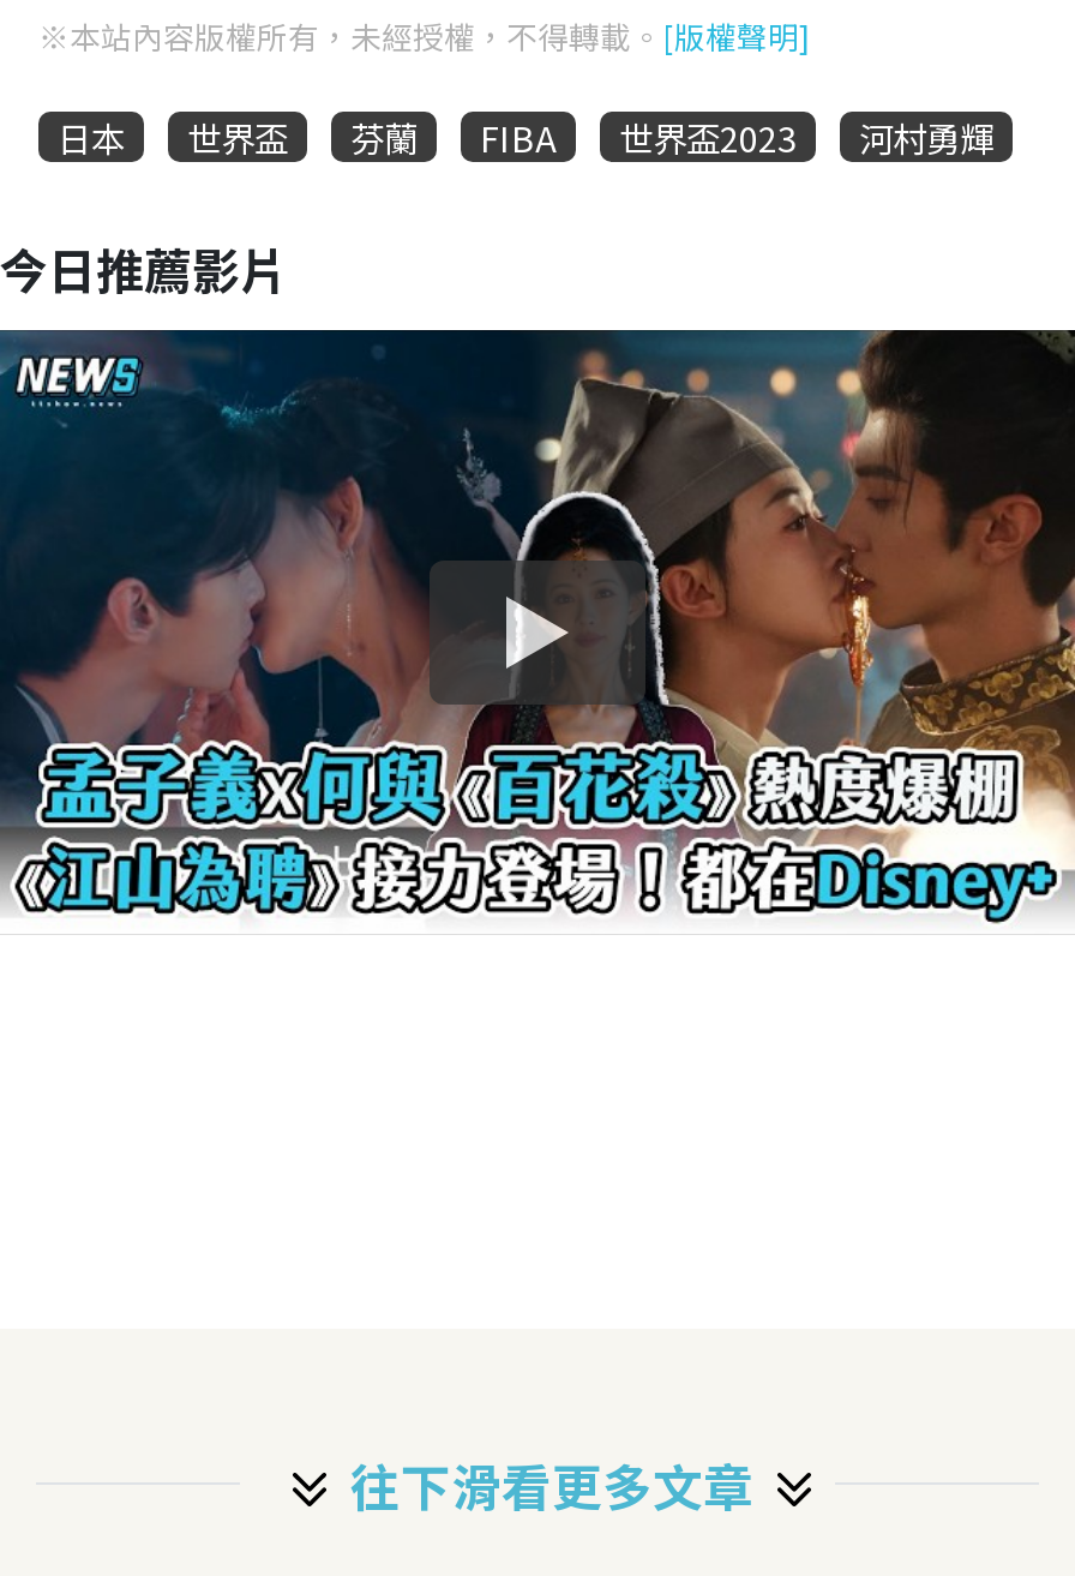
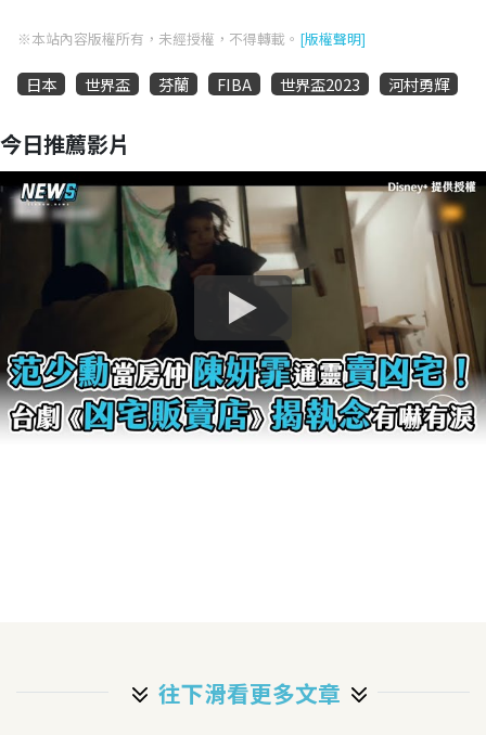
[7,328,1068,925] [image] -> [3,170,483,439] [image]

